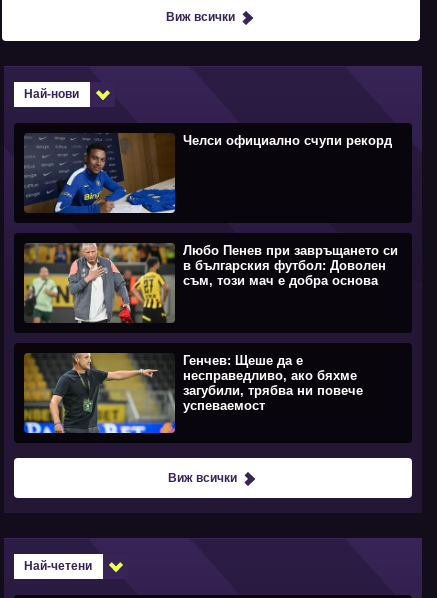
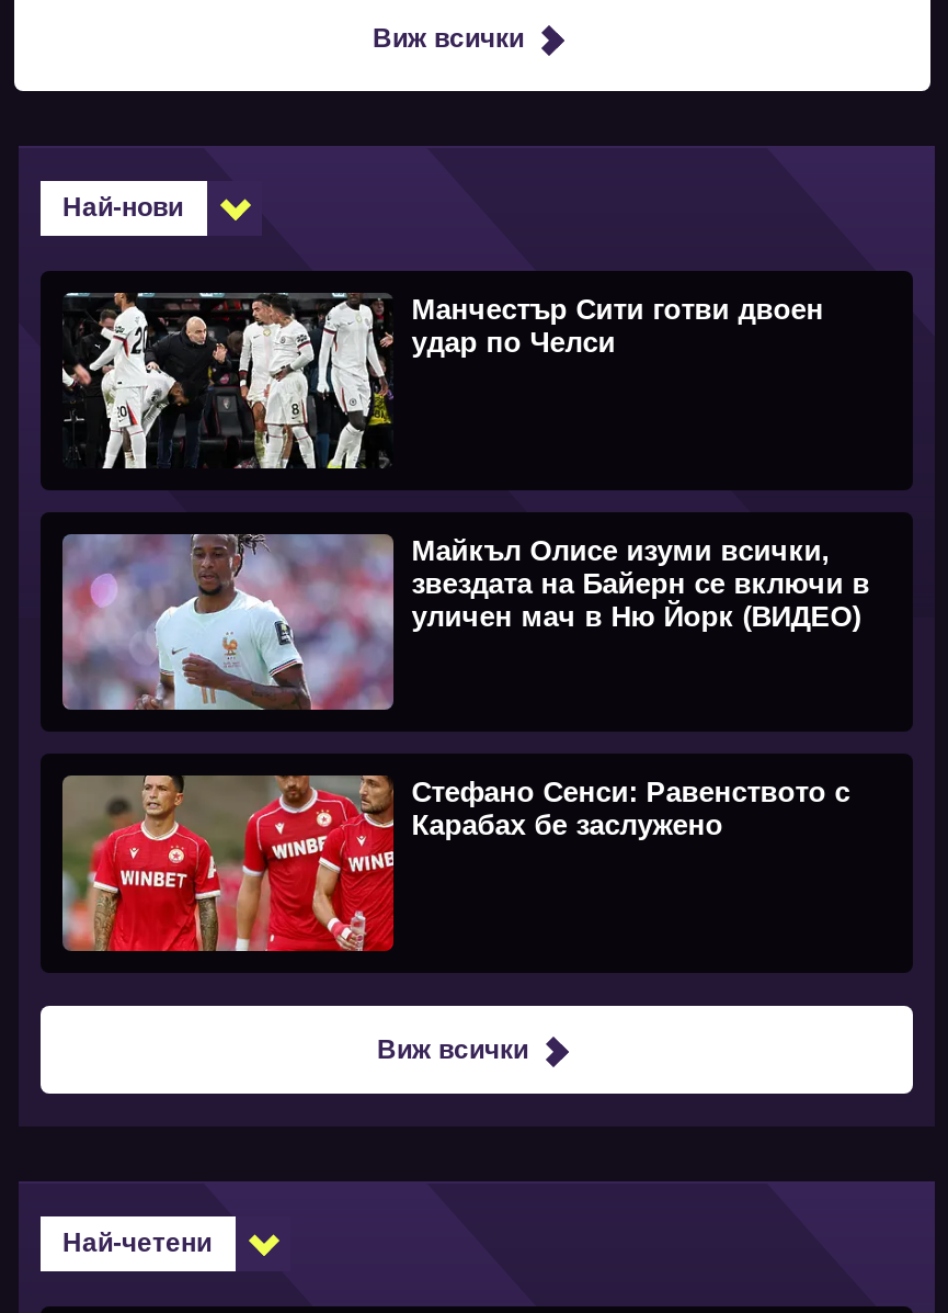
[24,133,392,214] [image] | Челси официално счупи рекорд -> [62,291,823,471] [image] | Манчестър Сити готви двоен | удар по Челси
[23,243,398,323] [image] | Любо Пенев при завръщането си | в българския футбол: Доволен | съм, този мач е добра основа -> [60,534,870,712] [image] | Майкъл Олисе изуми всички, | звездата на Байерн се включи в | уличен мач в Ню Йорк (ВИДЕО)
[23,353,363,434] [image] | Генчев: Щеше да е | несправедливо, ако бяхме | загубили, трябва ни повече | успеваемост -> [60,773,850,953] [image] | Стефано Сенси: Равенството с | Карабах бе заслужено

